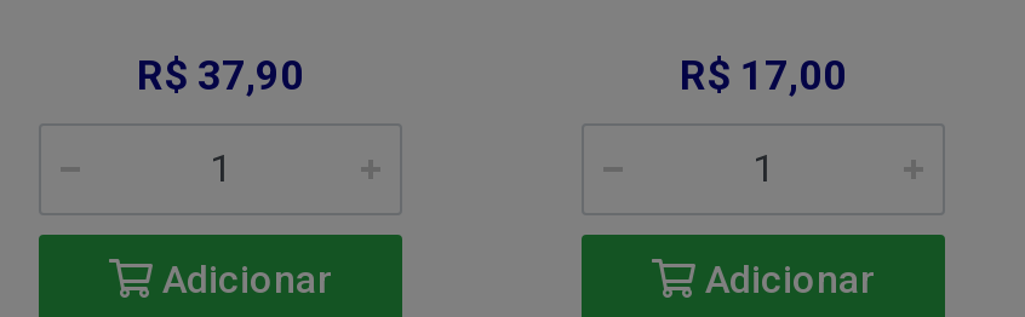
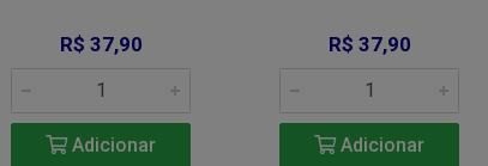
[680,51,847,99] R$ 17,00 -> [328,32,411,56] R$ 37,90

